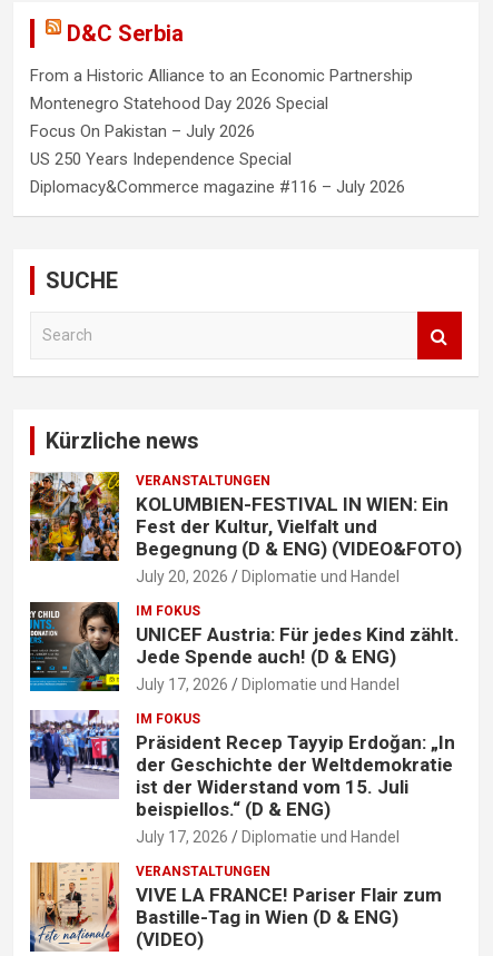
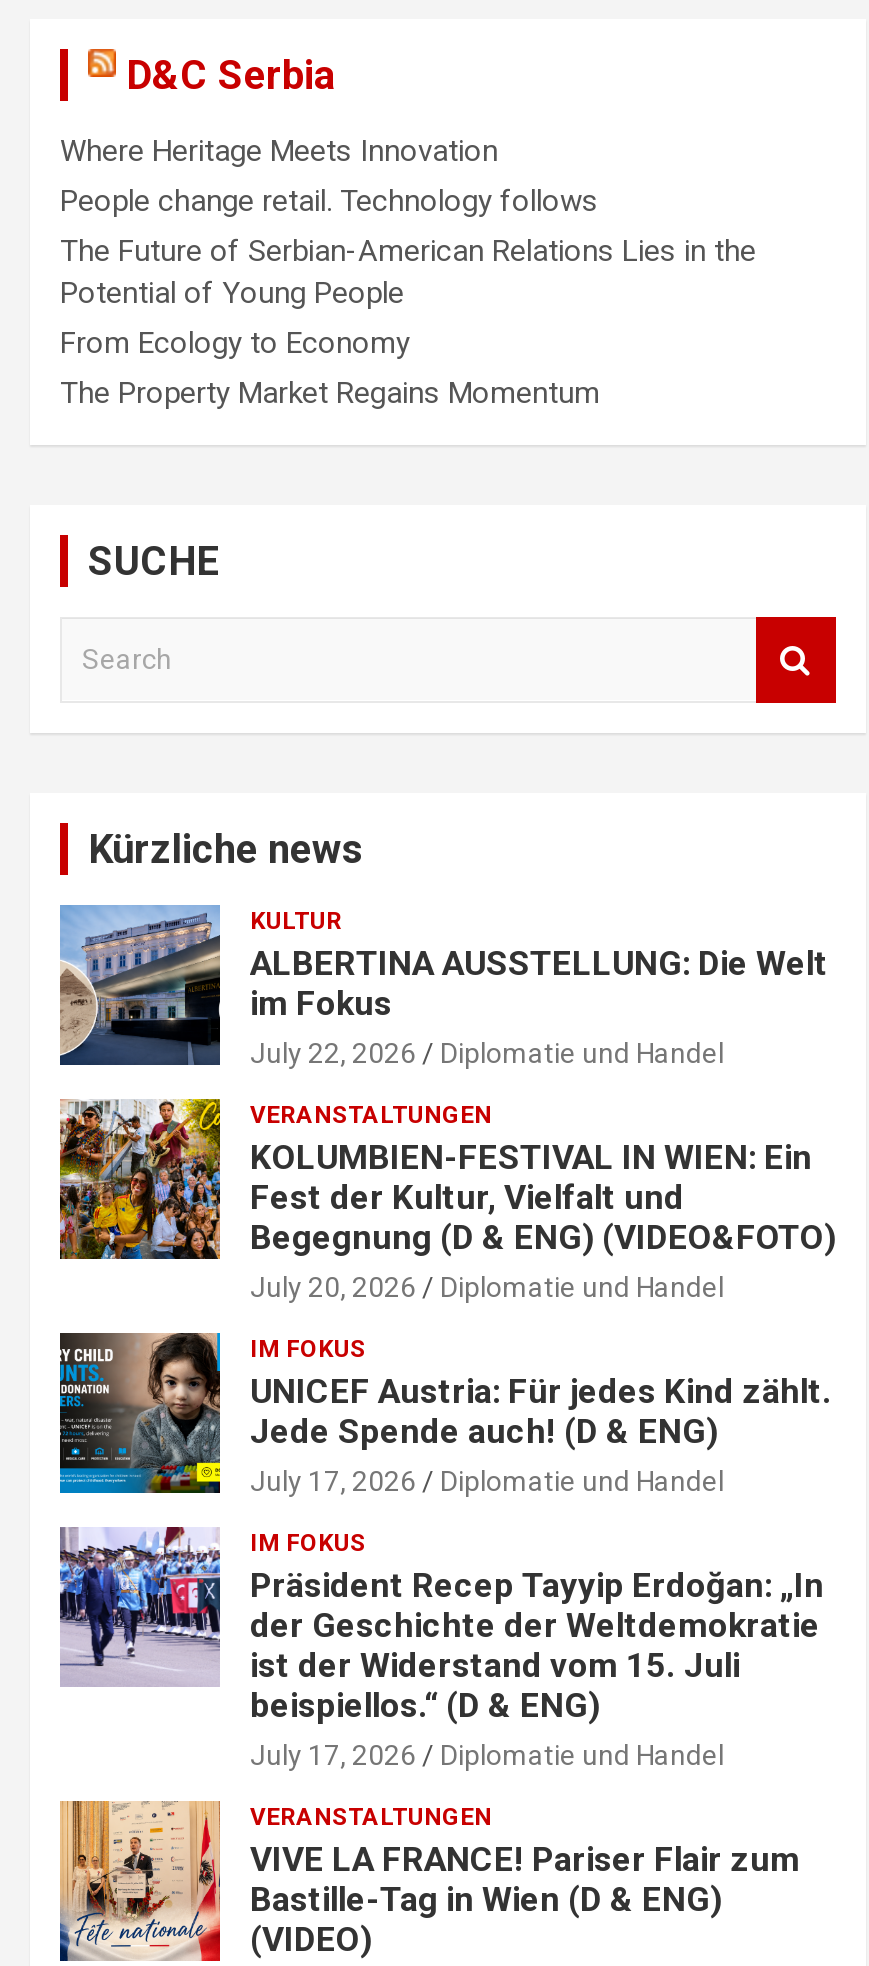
[30,66,413,197] From a Historic Alliance to an Economic Partnership | Montenegro Statehood Day 2026 Special | Focus On Pakistan – July 2026 | US 250 Years Independence Special | Diplomacy&Commerce magazine #116 – July 2026 -> [60,132,756,410] Where Heritage Meets Innovation | People change retail. Technology follows | The Future of Serbian-American Relations Lies in the | Potential of Young People | From Ecology to Economy | The Property Market Regains Momentum
none -> [58,903,828,1068] [image] | KULTUR | ALBERTINA AUSSTELLUNG: Die Welt | im Fokus | July 22, 2026 | Diplomatie und Handel

